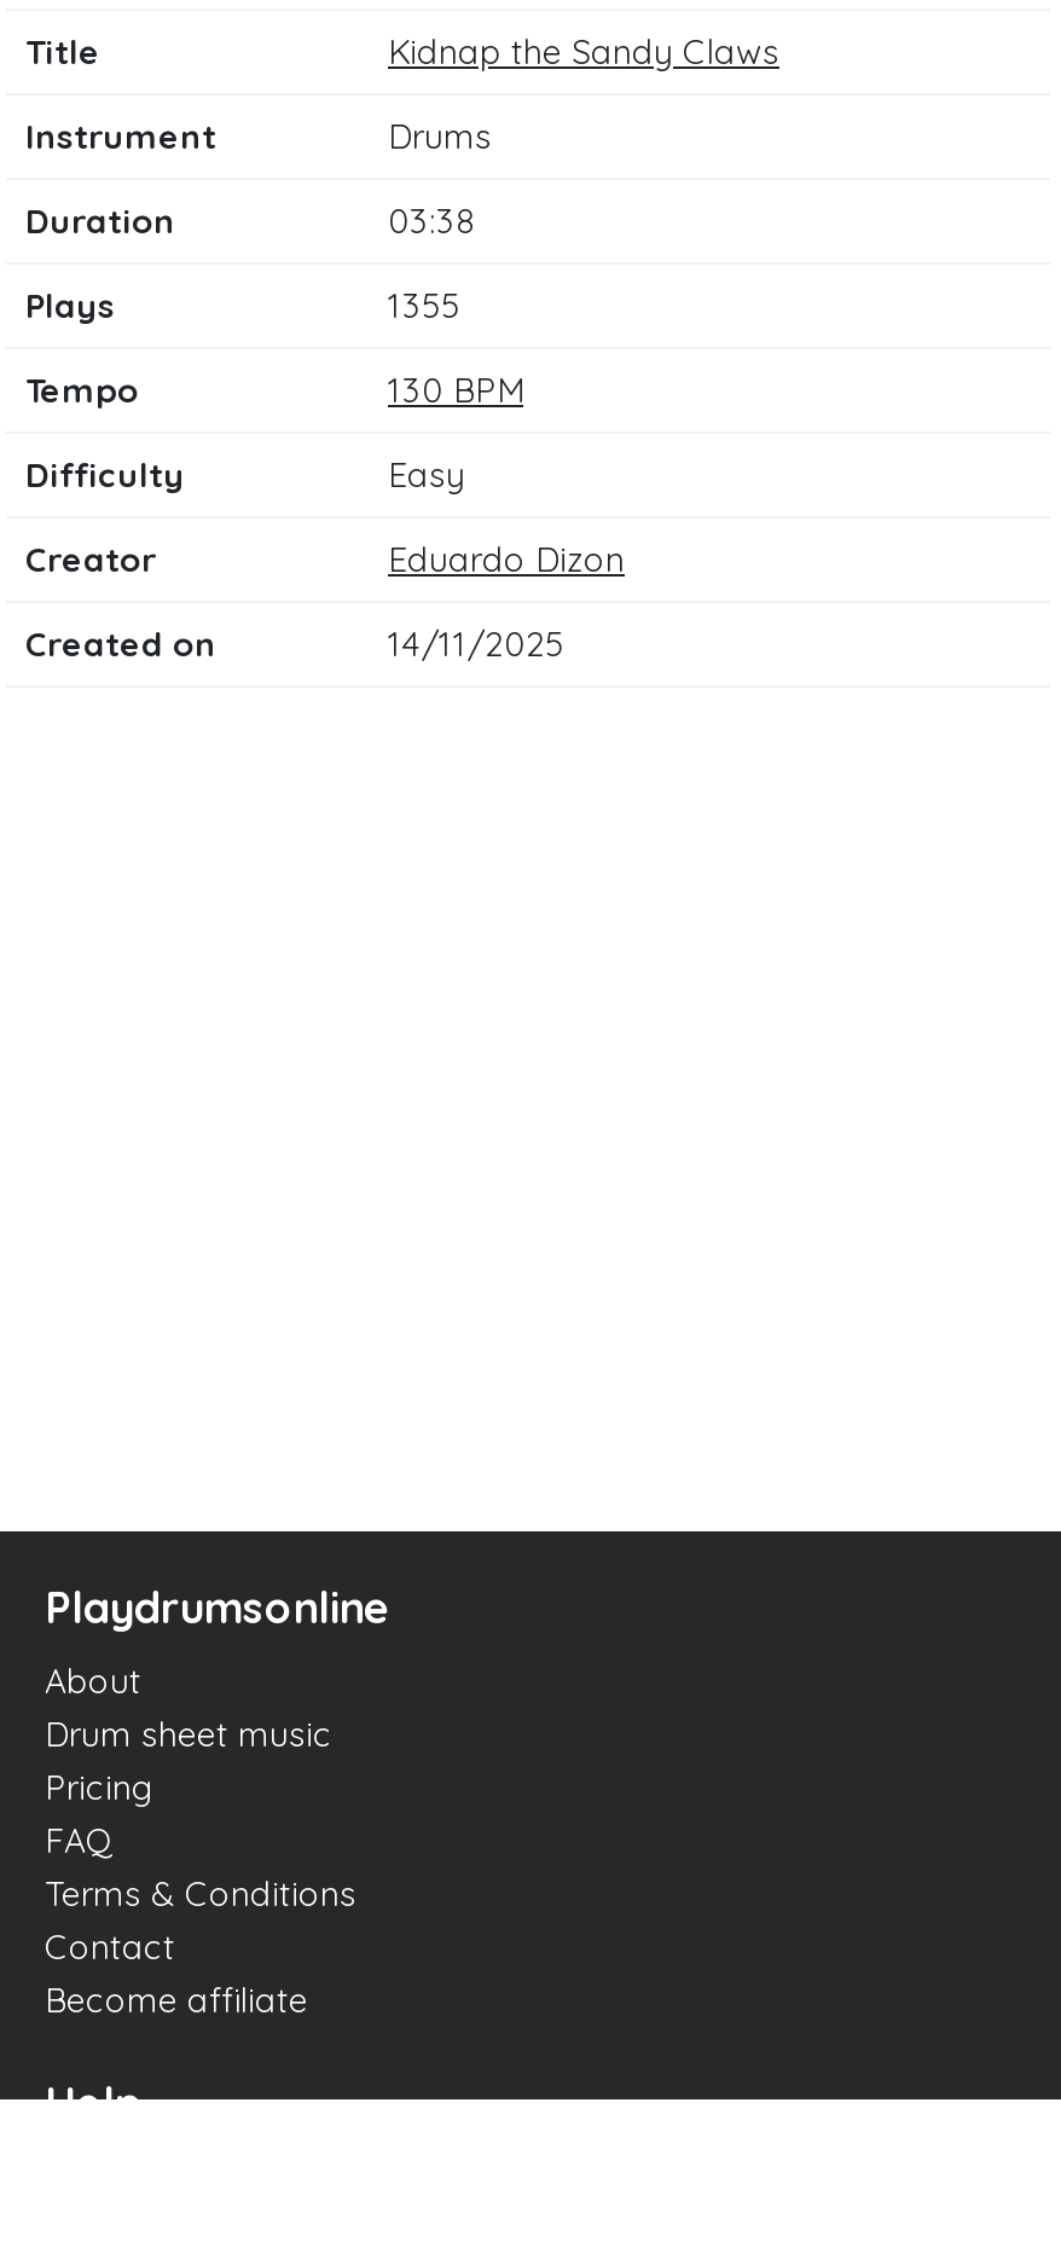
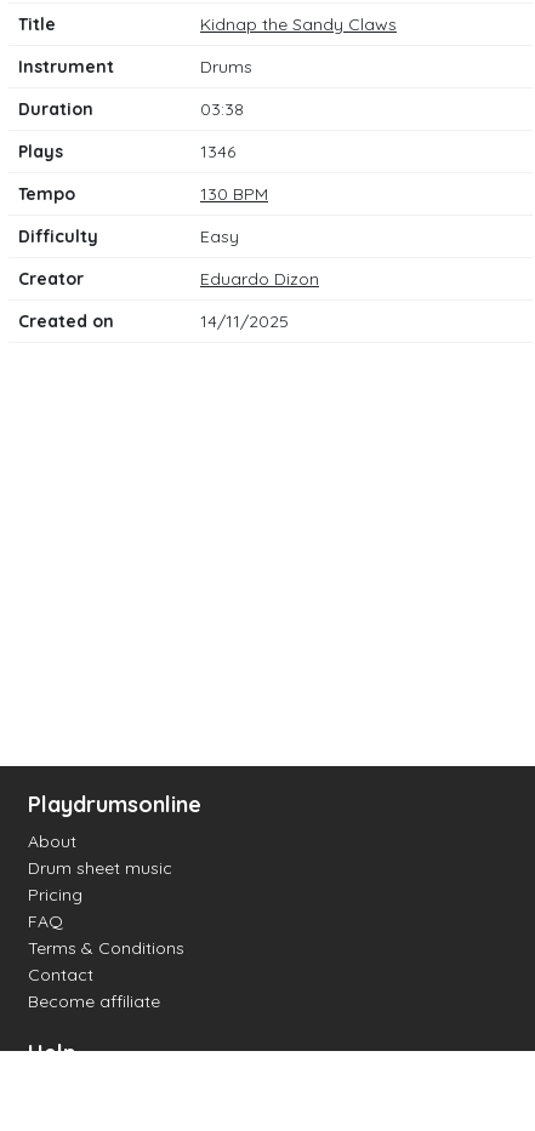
[388,284,460,327] 1355 -> [200,140,235,162] 1346

